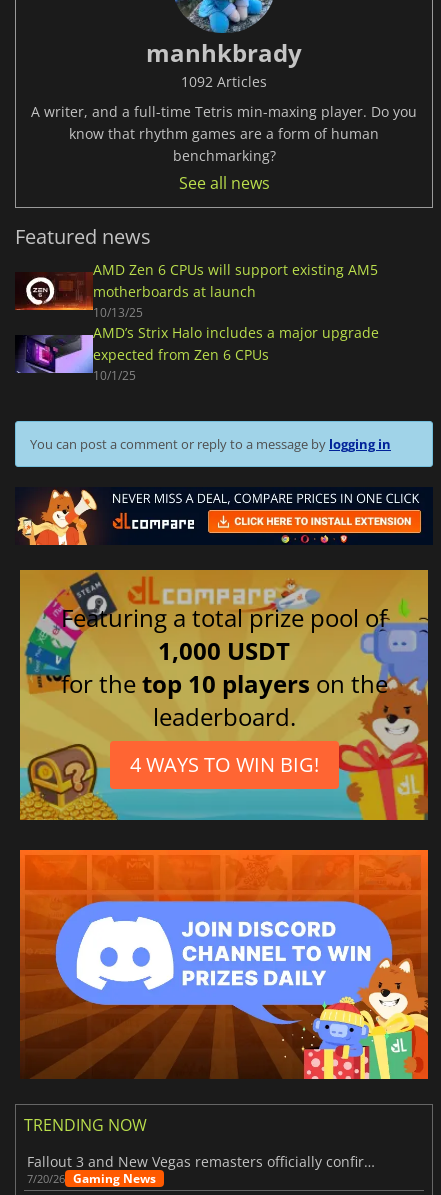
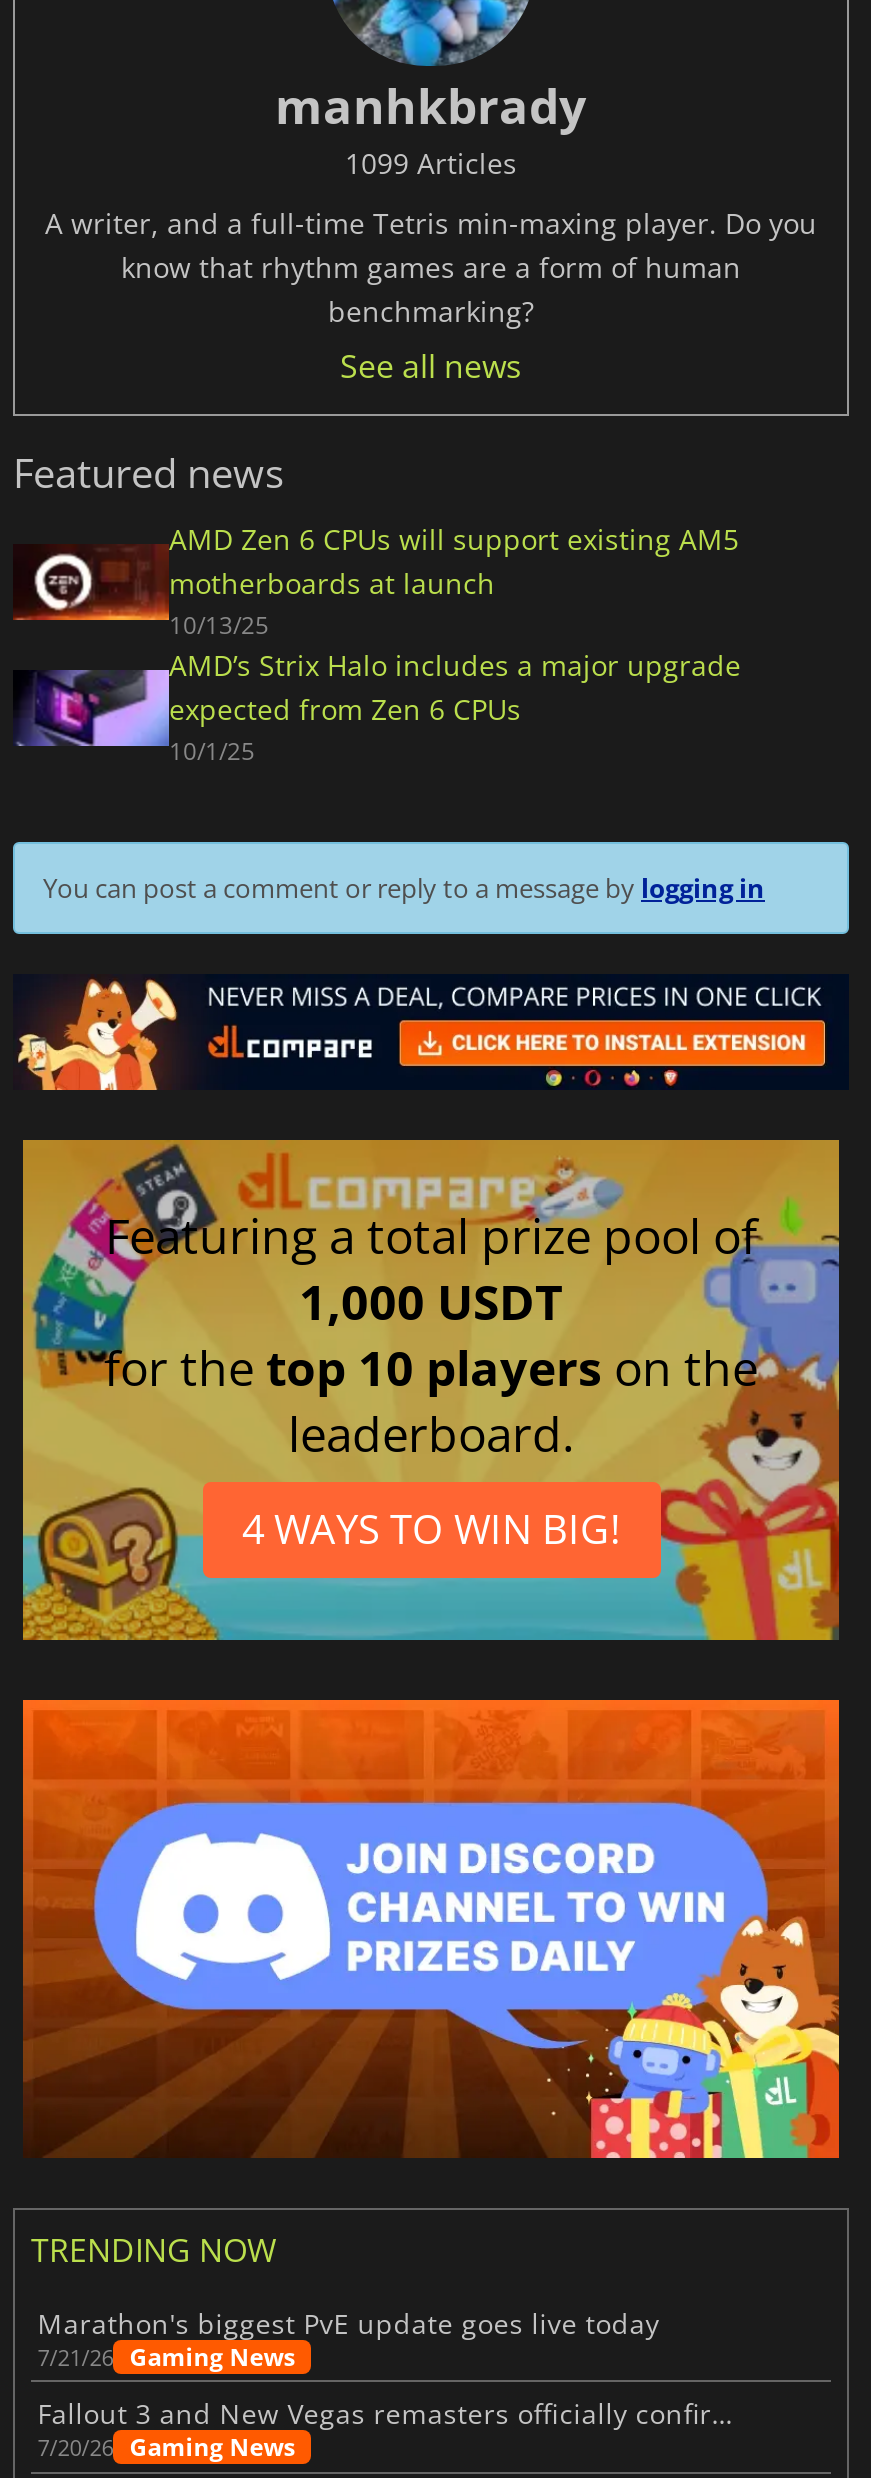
[181,72,267,91] 1092 Articles -> [345,144,517,182] 1099 Articles
none -> [37,2305,659,2375] Marathon's biggest PvE update goes live today | 7/21/26 Gaming News

